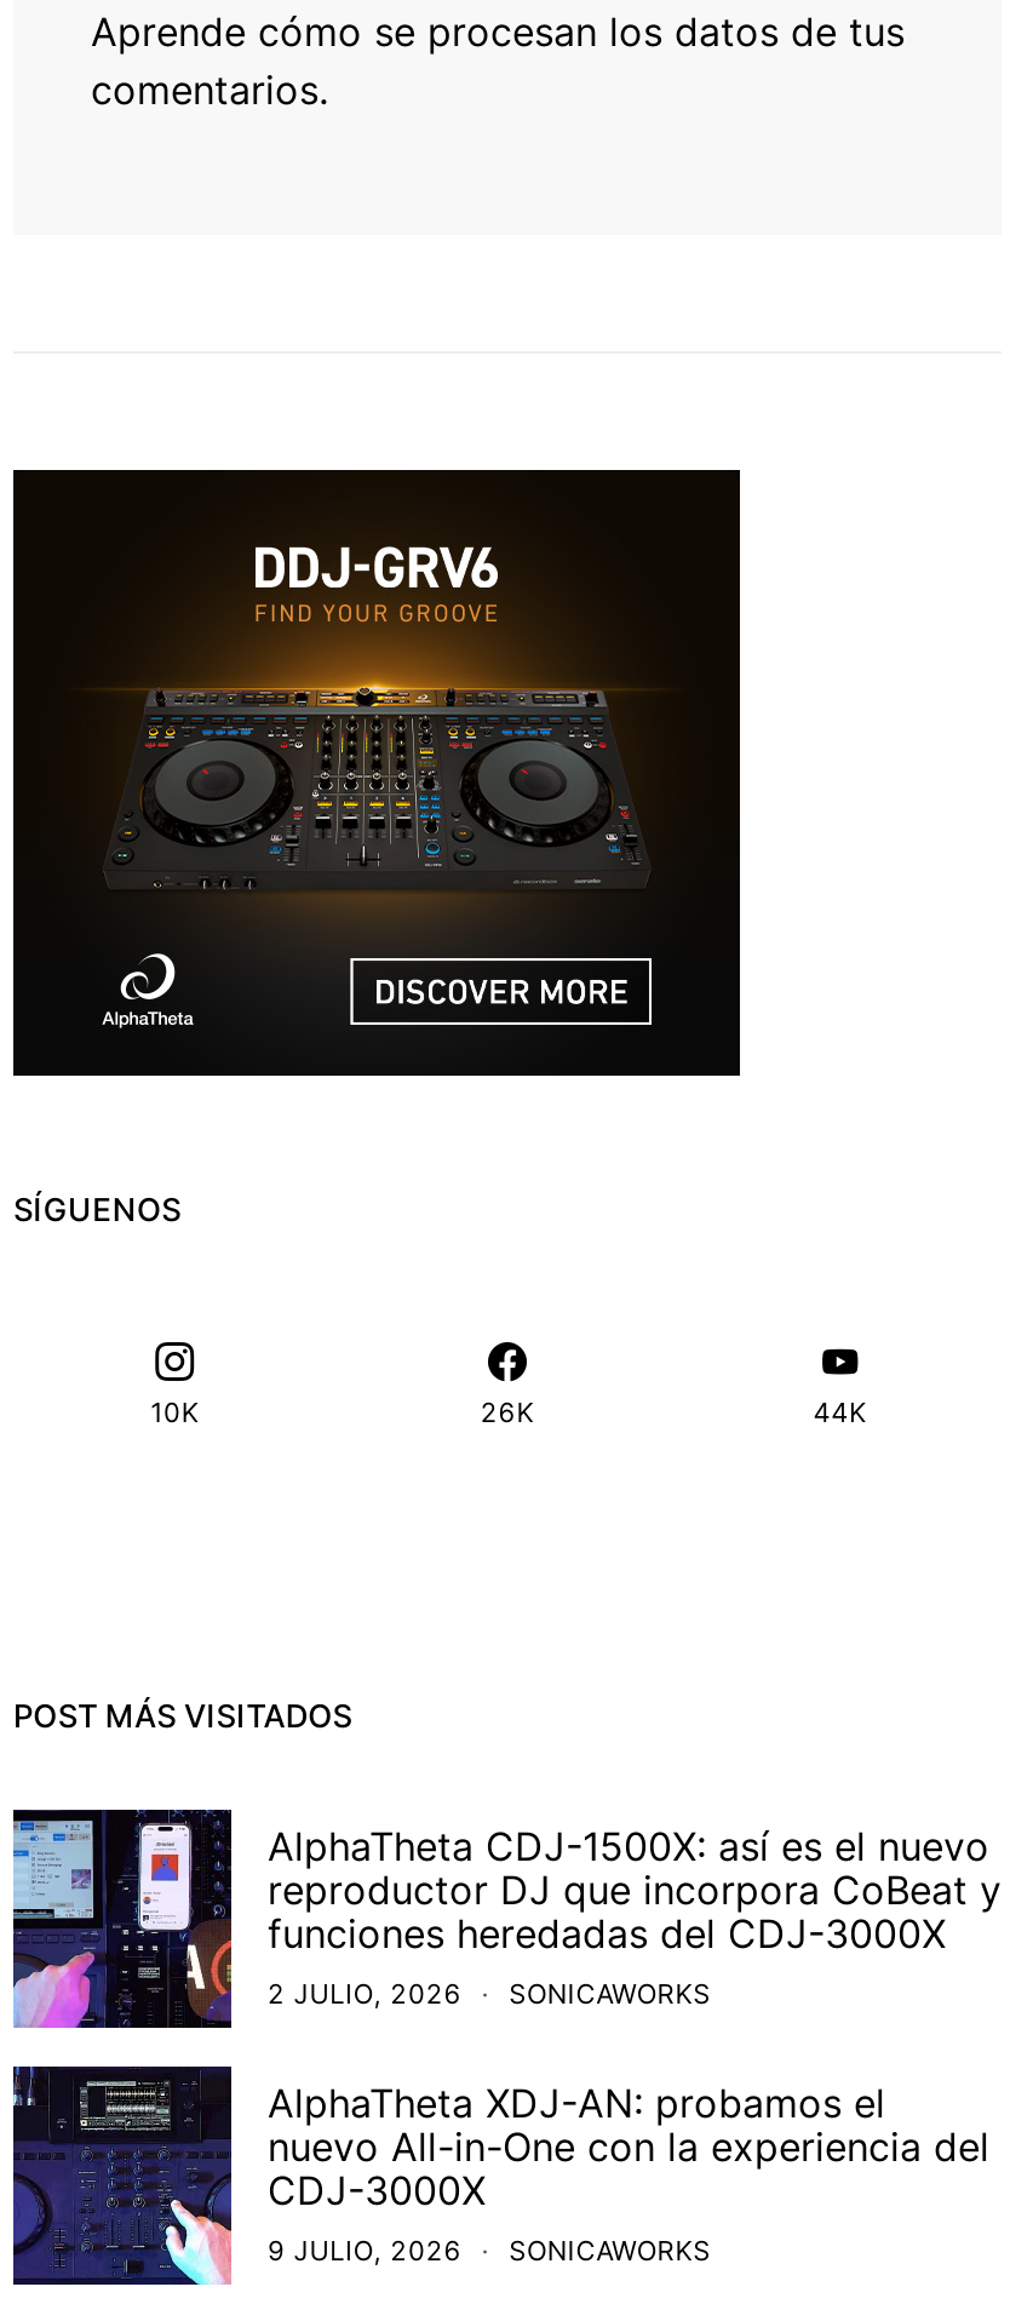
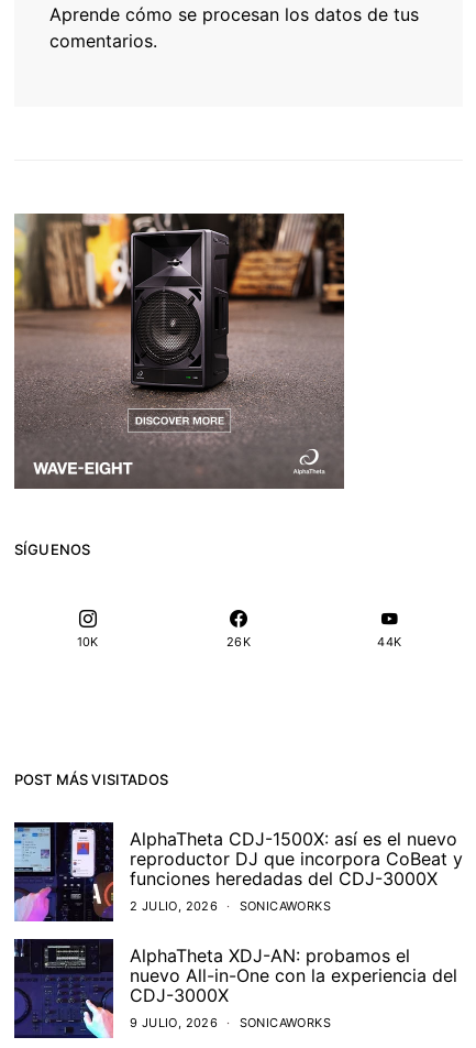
[11,468,742,1073] [image] -> [13,212,345,489] [image]

